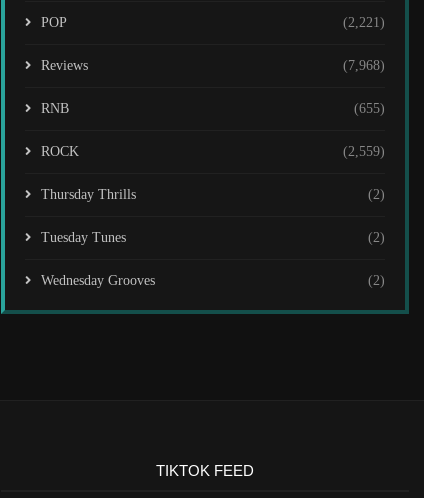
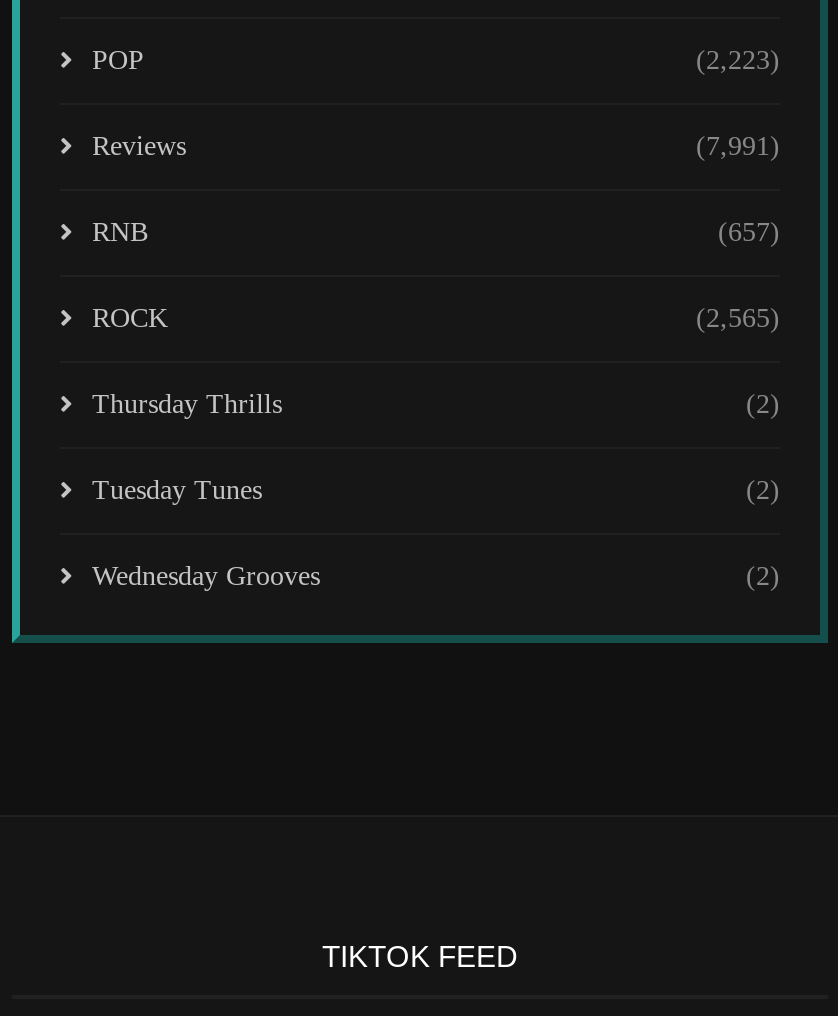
[343,14,385,29] (2,221) -> [696,44,780,74] (2,223)
[343,57,385,72] (7,968) -> [696,130,780,160] (7,991)
[354,100,385,115] (655) -> [718,216,780,246] (657)
[343,143,385,158] (2,559) -> [696,302,780,332] (2,565)

